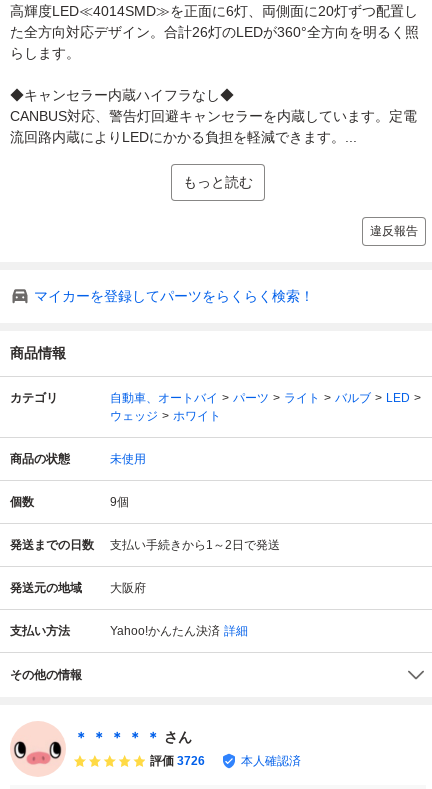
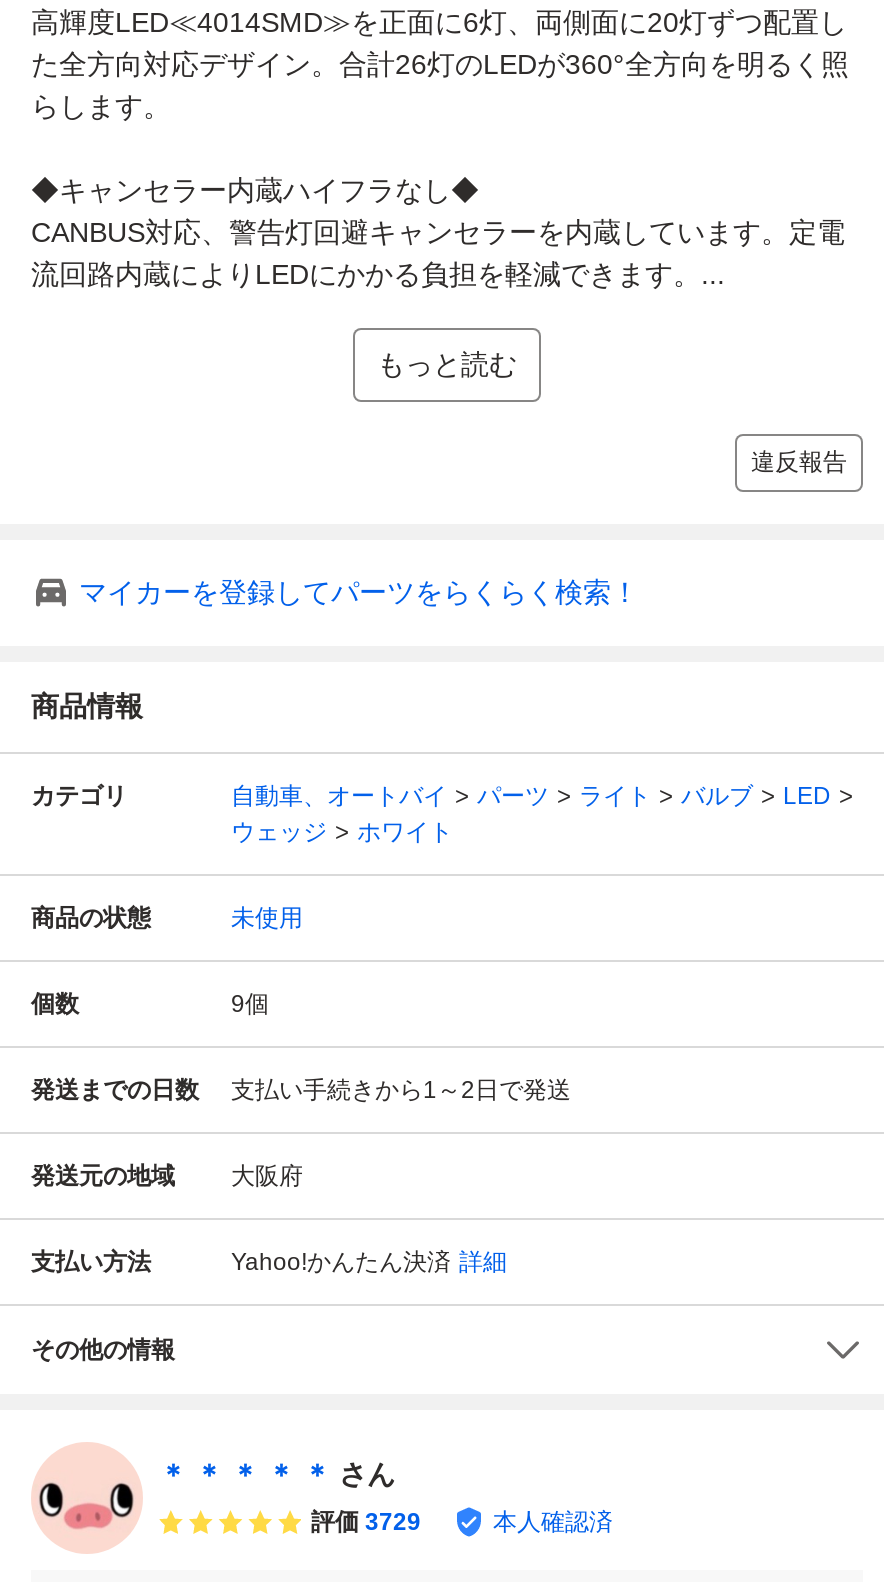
[150,754,205,768] 評価 3726 -> [311,1509,421,1537] 評価 3729

